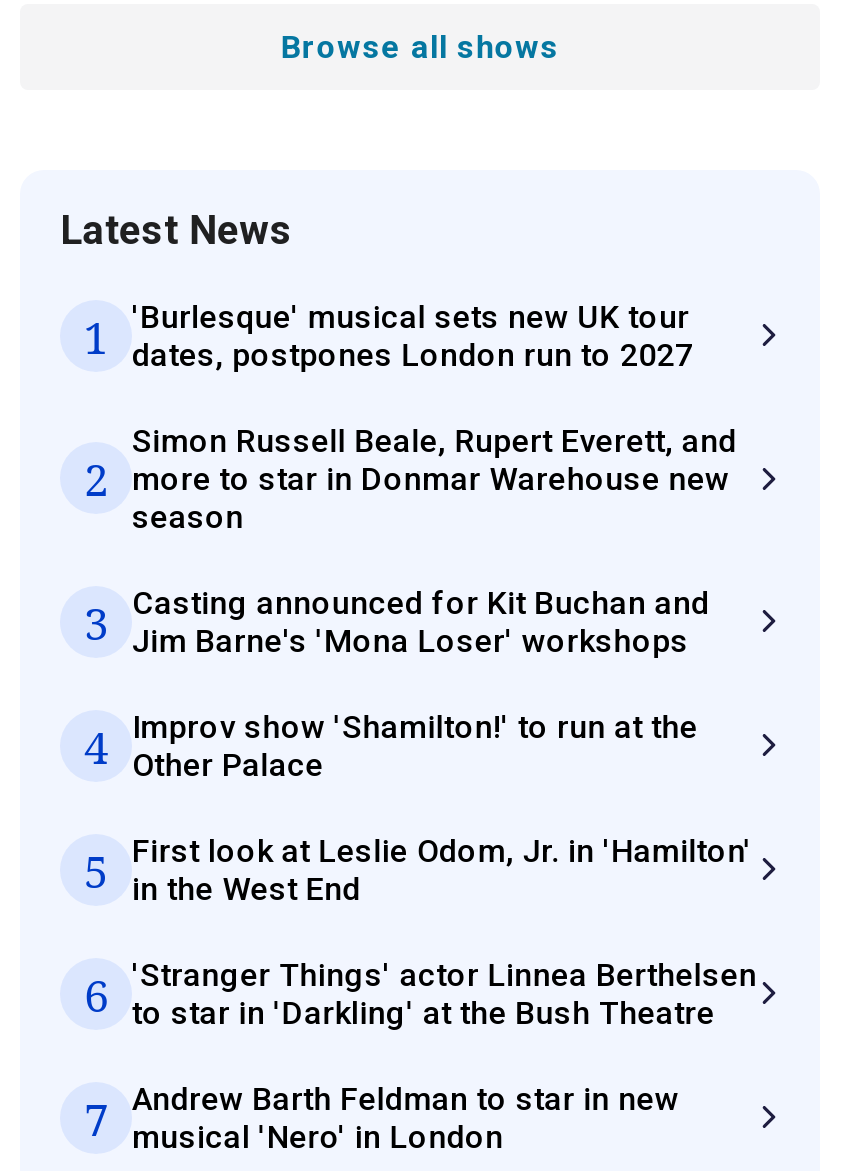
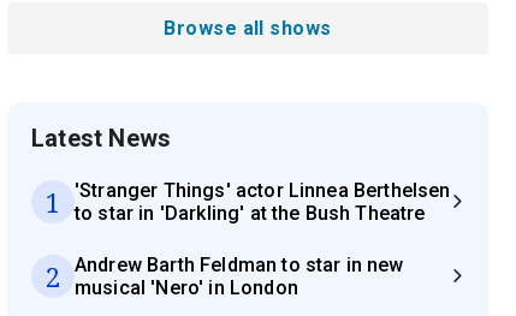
[84,297,693,508] 'Burlesque' musical sets new UK tour | dates, postpones London run to 2027 | 2 -> none
[84,421,752,1023] Simon Russell Beale, Rupert Everett, and | more to star in Donmar Warehouse new | season | 3 | Casting announced for Kit Buchan and | Jim Barne's 'Mona Loser' workshops | 4 | Improv show 'Shamilton!' to run at the | Other Palace | 5 | First look at Leslie Odom, Jr. in 'Hamilton' | in the West End | 6 -> none
[84,1079,679,1155] 7 Andrew Barth Feldman to star in new musical 'Nero' in London -> [46,253,404,299] 2 Andrew Barth Feldman to star in new musical 'Nero' in London

